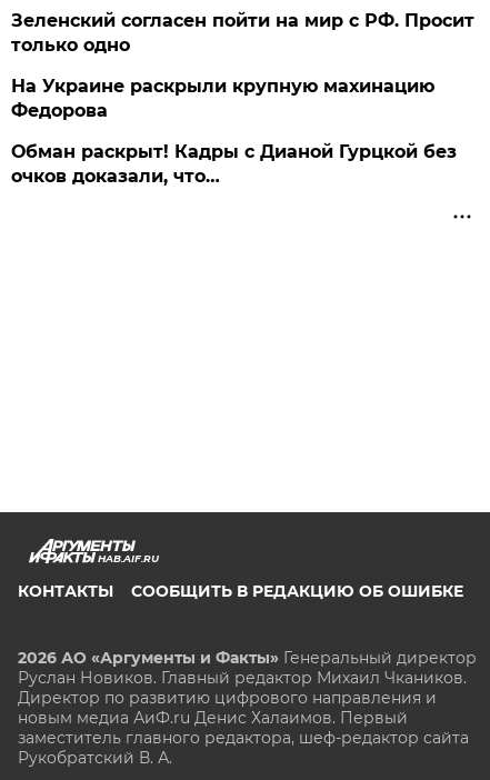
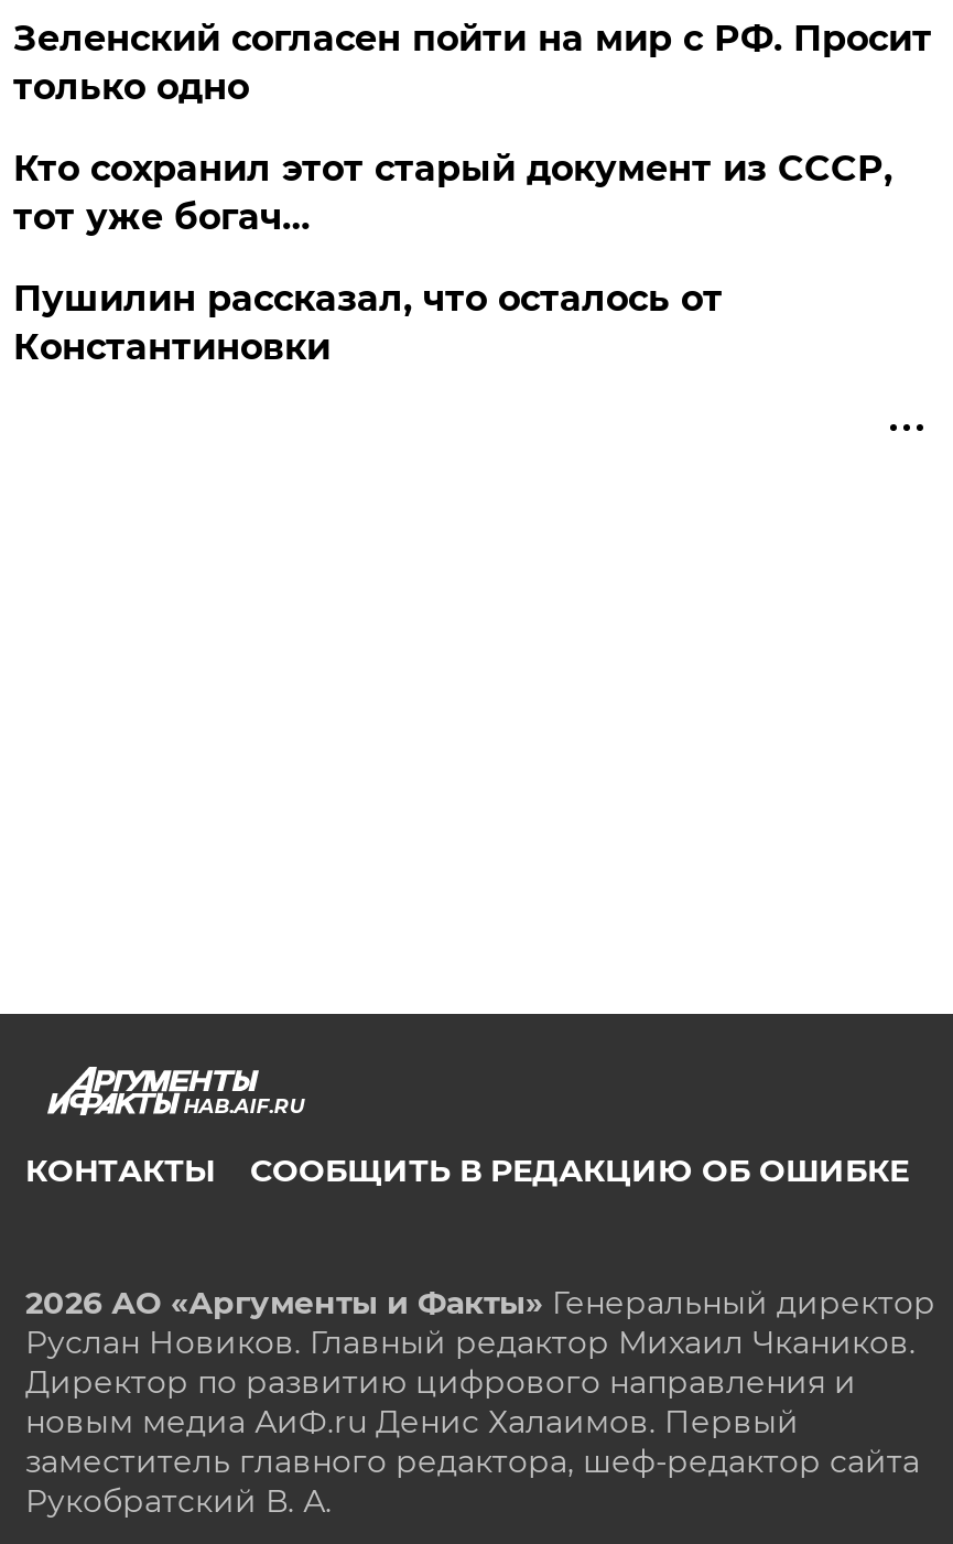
[12,76,435,122] На Украине раскрыли крупную махинацию | Федорова -> [13,149,892,239] Кто сохранил этот старый документ из СССР, | тот уже богач…
[12,142,457,187] Обман раскрыт! Кадры с Дианой Гурцкой без | очков доказали, что… -> [13,279,723,369] Пушилин рассказал, что осталось от | Константиновки

